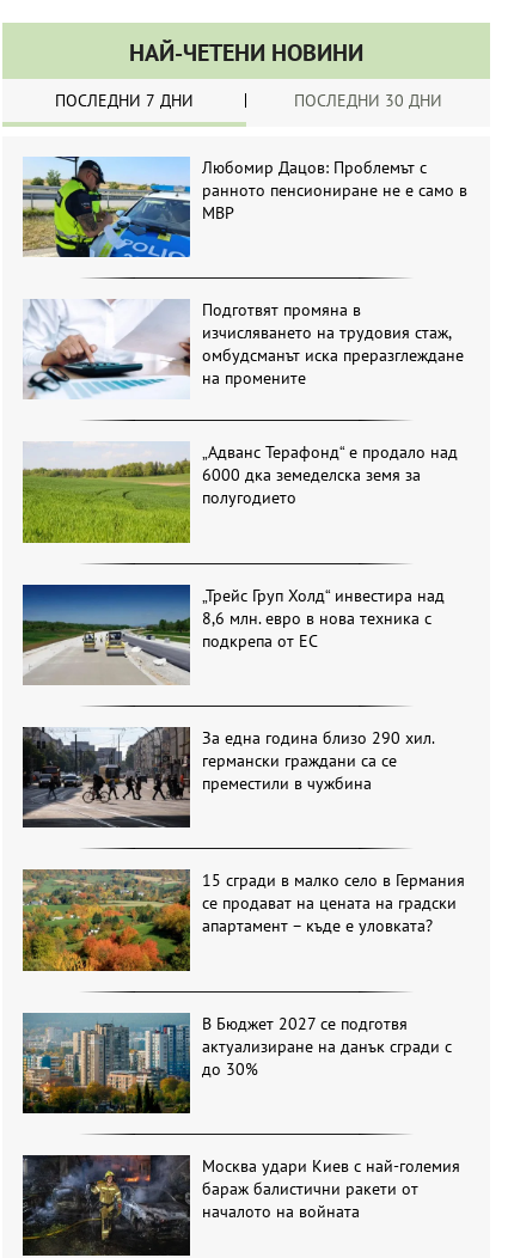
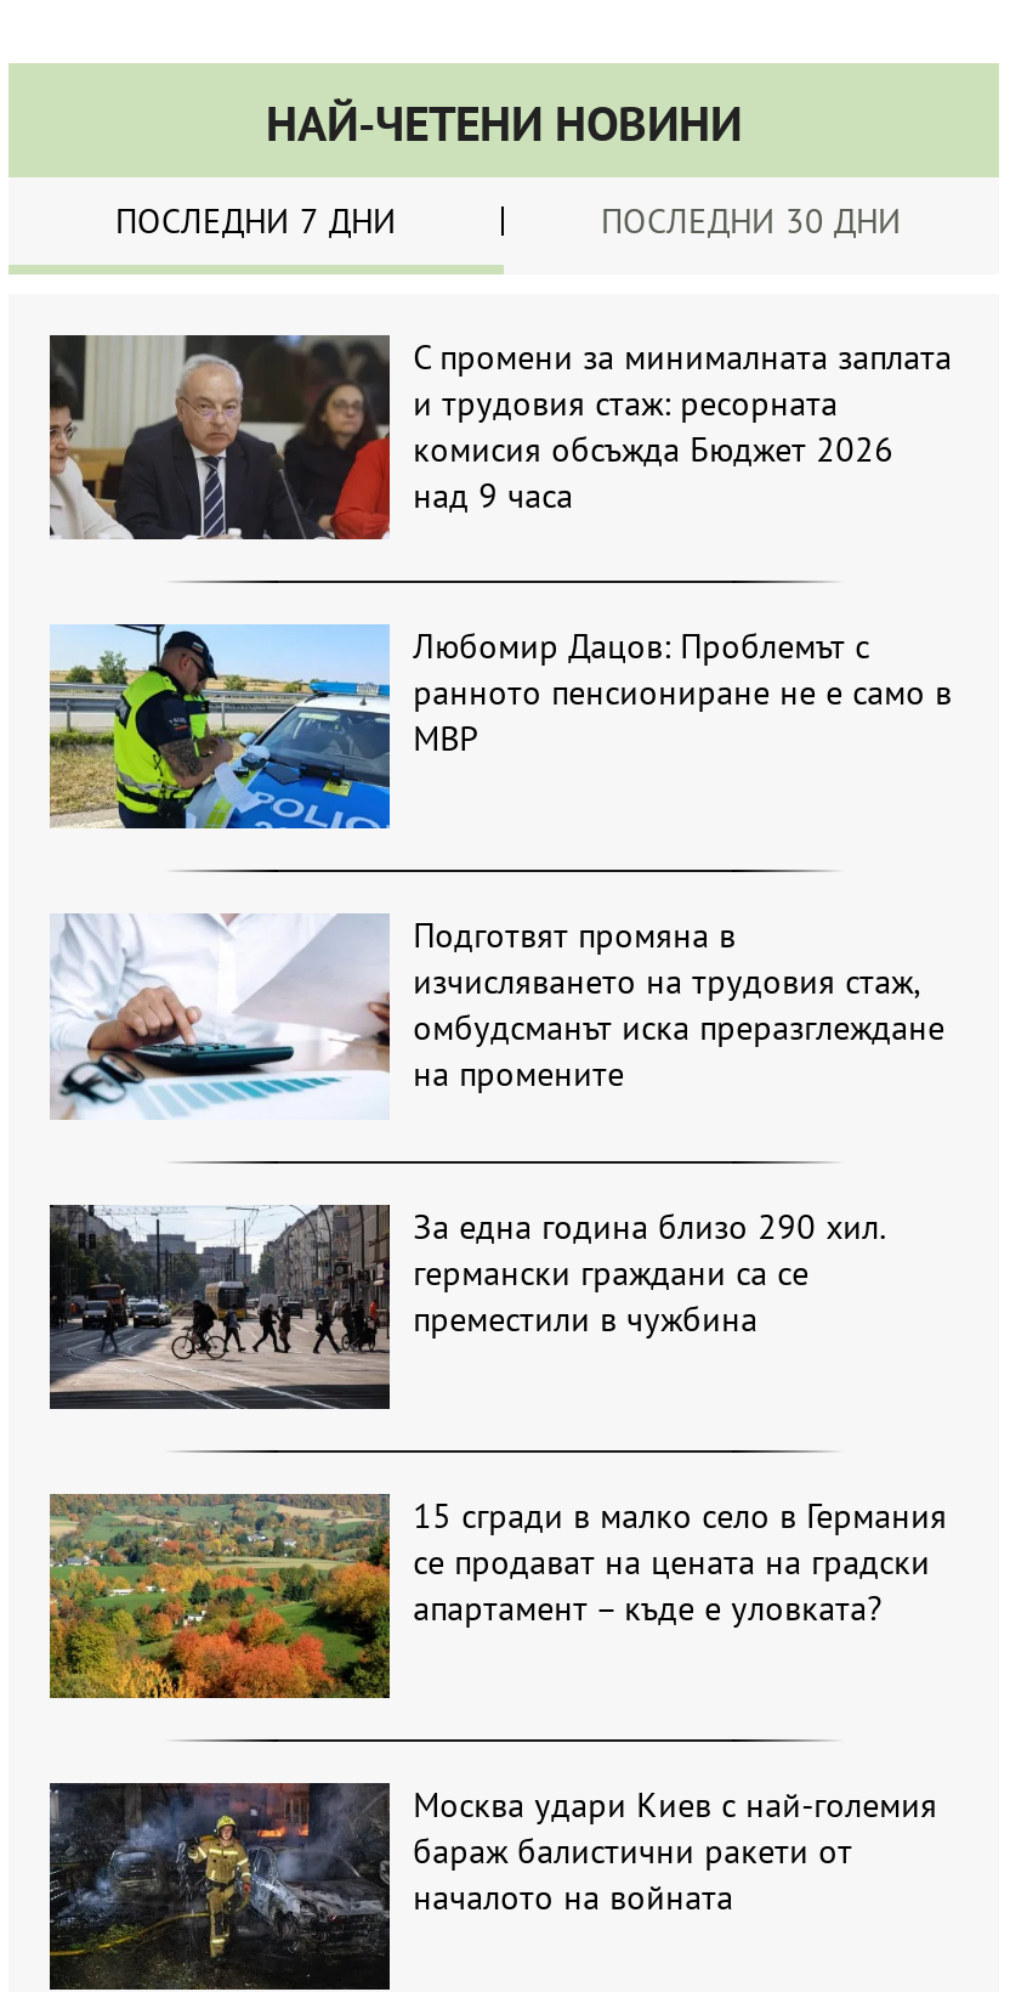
none -> [47,333,952,542] [image] | С промени за минималната заплата | и трудовия стаж: ресорната | комисия обсъжда Бюджет 2026 | над 9 часа
moved [20,154,467,388] -> [45,619,952,1096]: [image] | Любомир Дацов: Проблемът с | ранното пенсиониране не е само в | МВР | Подготвят промяна в | изчисляването на трудовия стаж, | омбудсманът иска преразглеждане | на промените
[23,441,457,544] [image] | „Адванс Терафонд“ е продало над | 6000 дка земеделска земя за | полугодието -> none
[22,584,444,685] [image] | „Трейс Груп Холд“ инвестира над | 8,6 млн. евро в нова техника с | подкрепа от ЕС -> none
[23,1012,451,1113] [image] | В Бюджет 2027 се подготвя | актуализиране на данък сгради с | до 30% -> none

